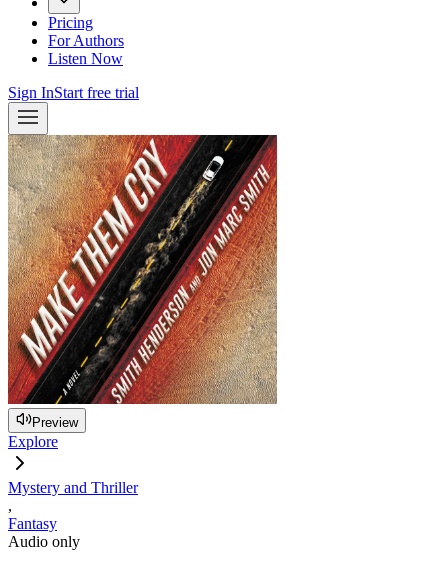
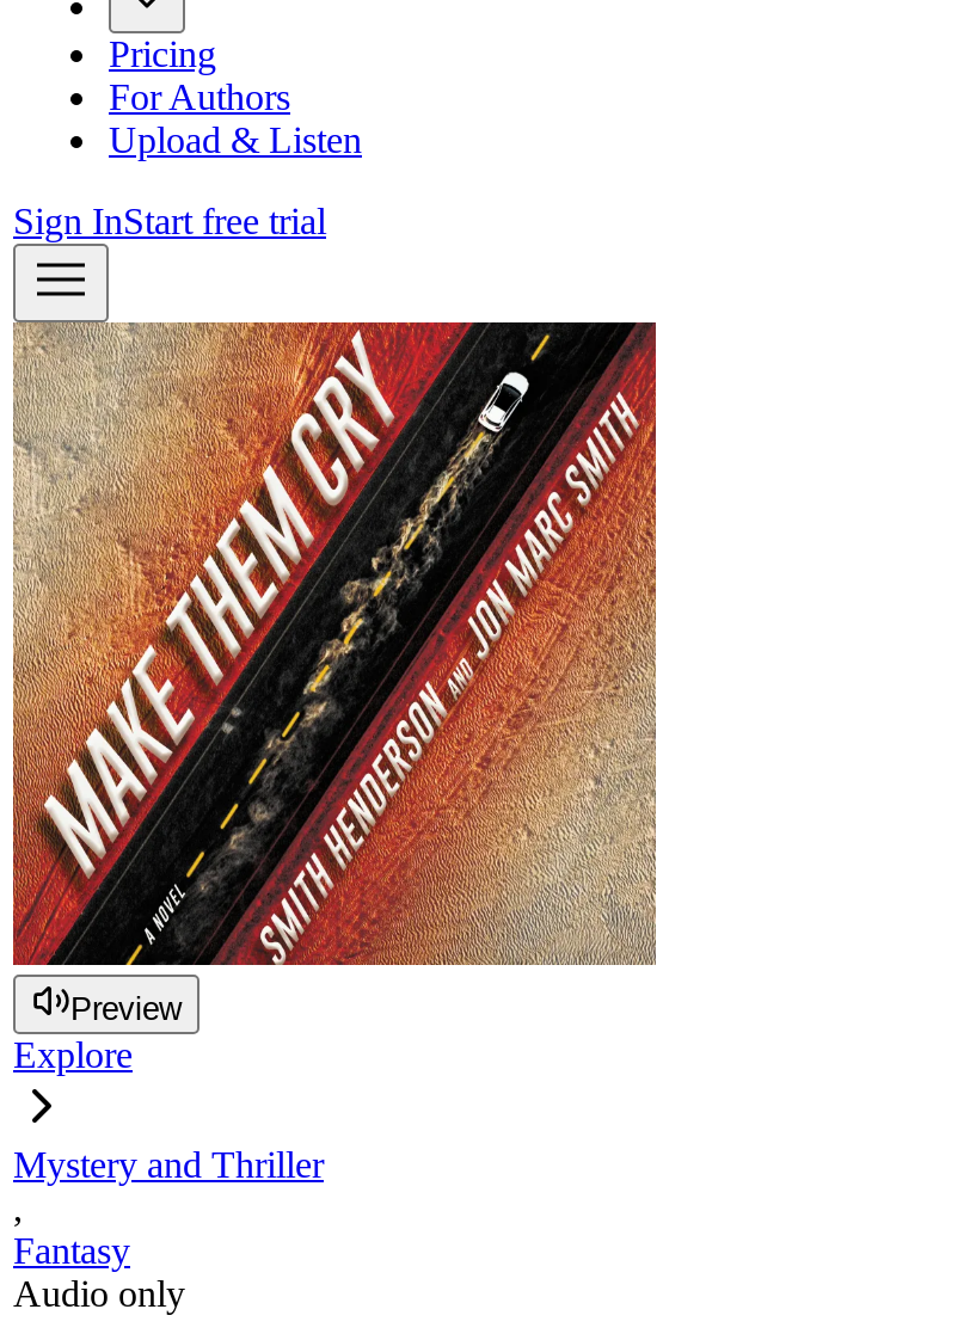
[48,50,123,67] Listen Now -> [109,119,362,160] Upload & Listen

